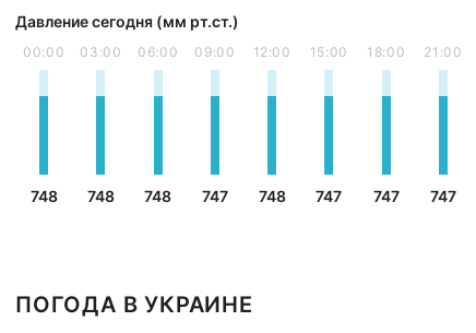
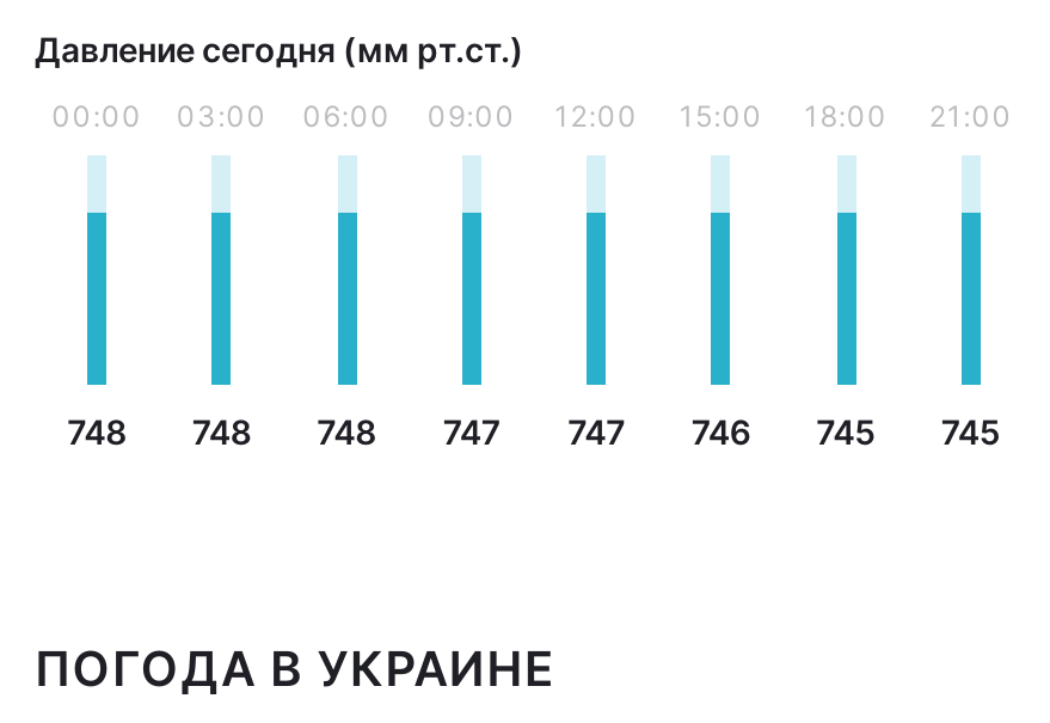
[258,187,286,205] 748 -> [568,411,625,452] 747
[316,187,342,205] 747 -> [691,411,751,452] 746
[373,187,399,205] 747 -> [816,411,876,452] 745
[430,187,456,205] 747 -> [941,411,1001,452] 745

